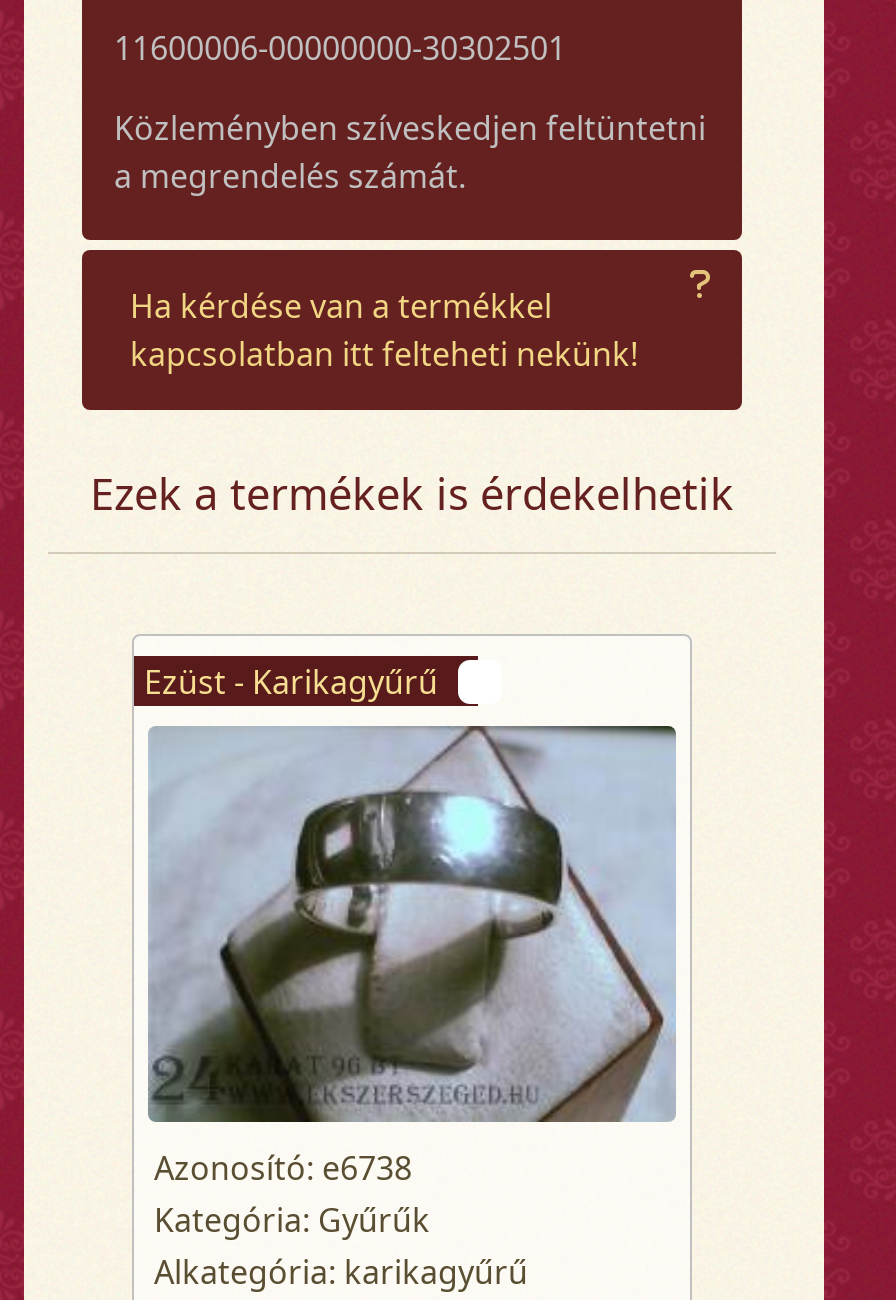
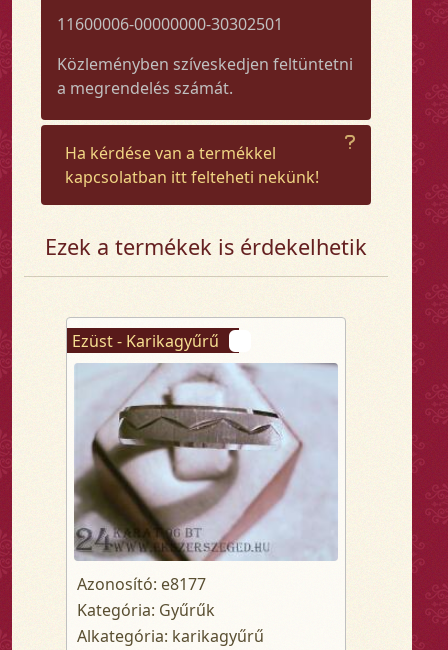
[148,724,676,1190] [image] | Azonosító: e6738 -> [74,363,336,595] [image] | Azonosító: e8177

